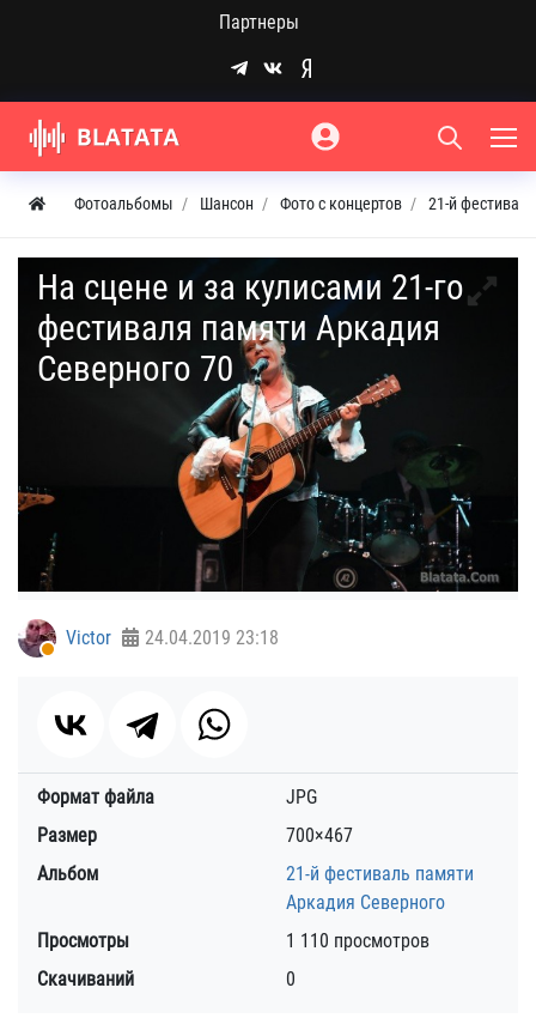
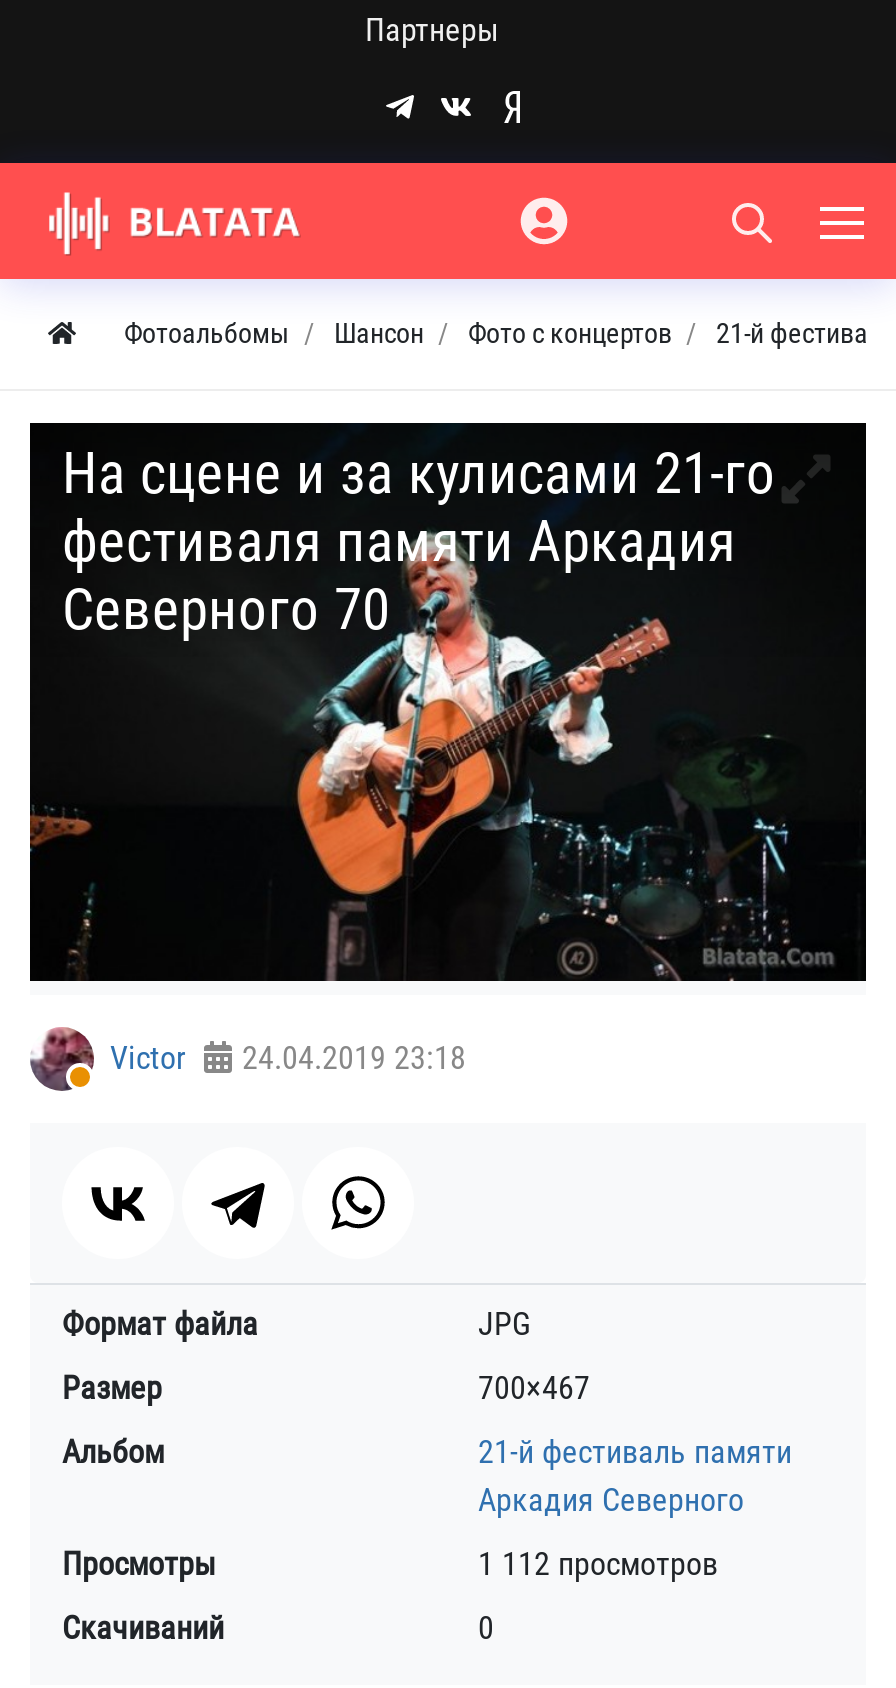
[286,929,430,952] 1 110 просмотров -> [478,1544,718,1582] 1 112 просмотров

